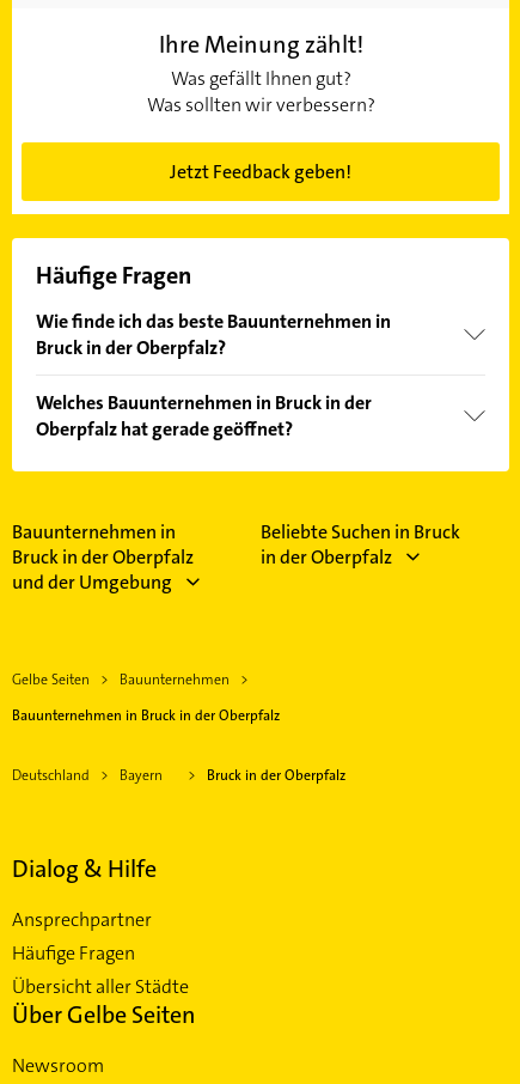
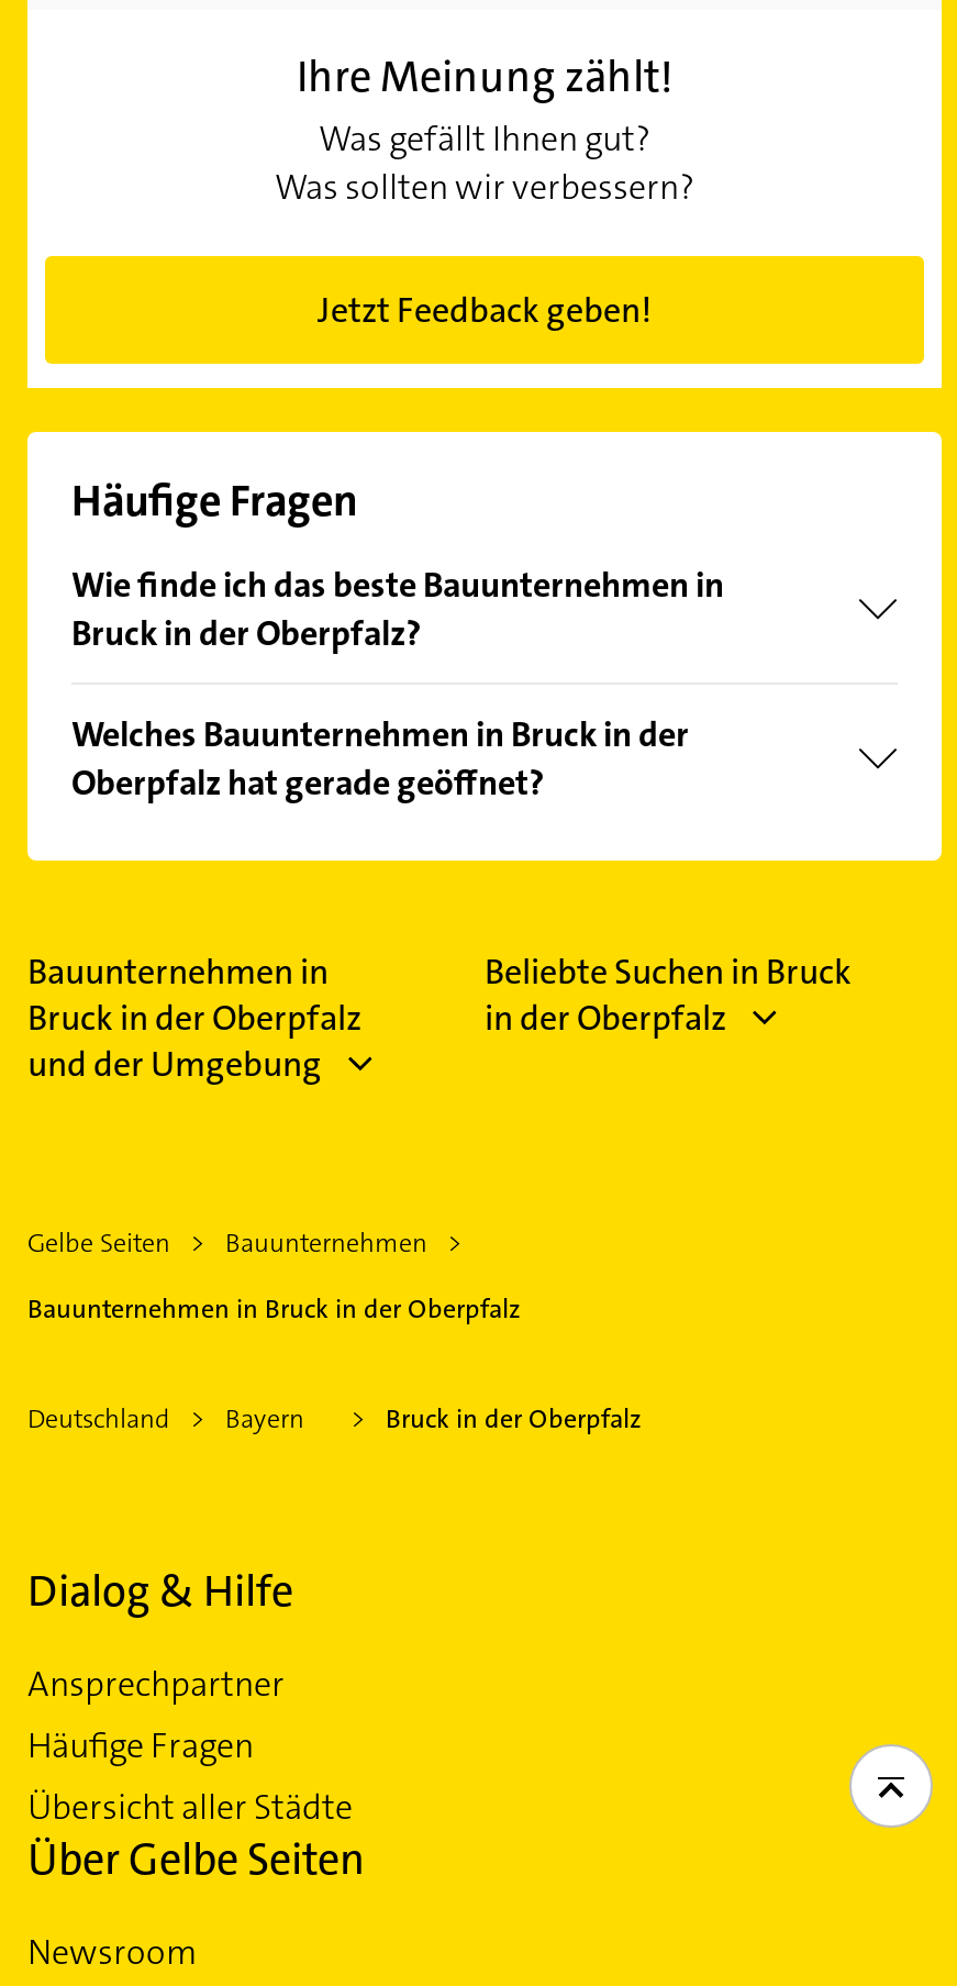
none -> [847,1742,935,1830] [image]

